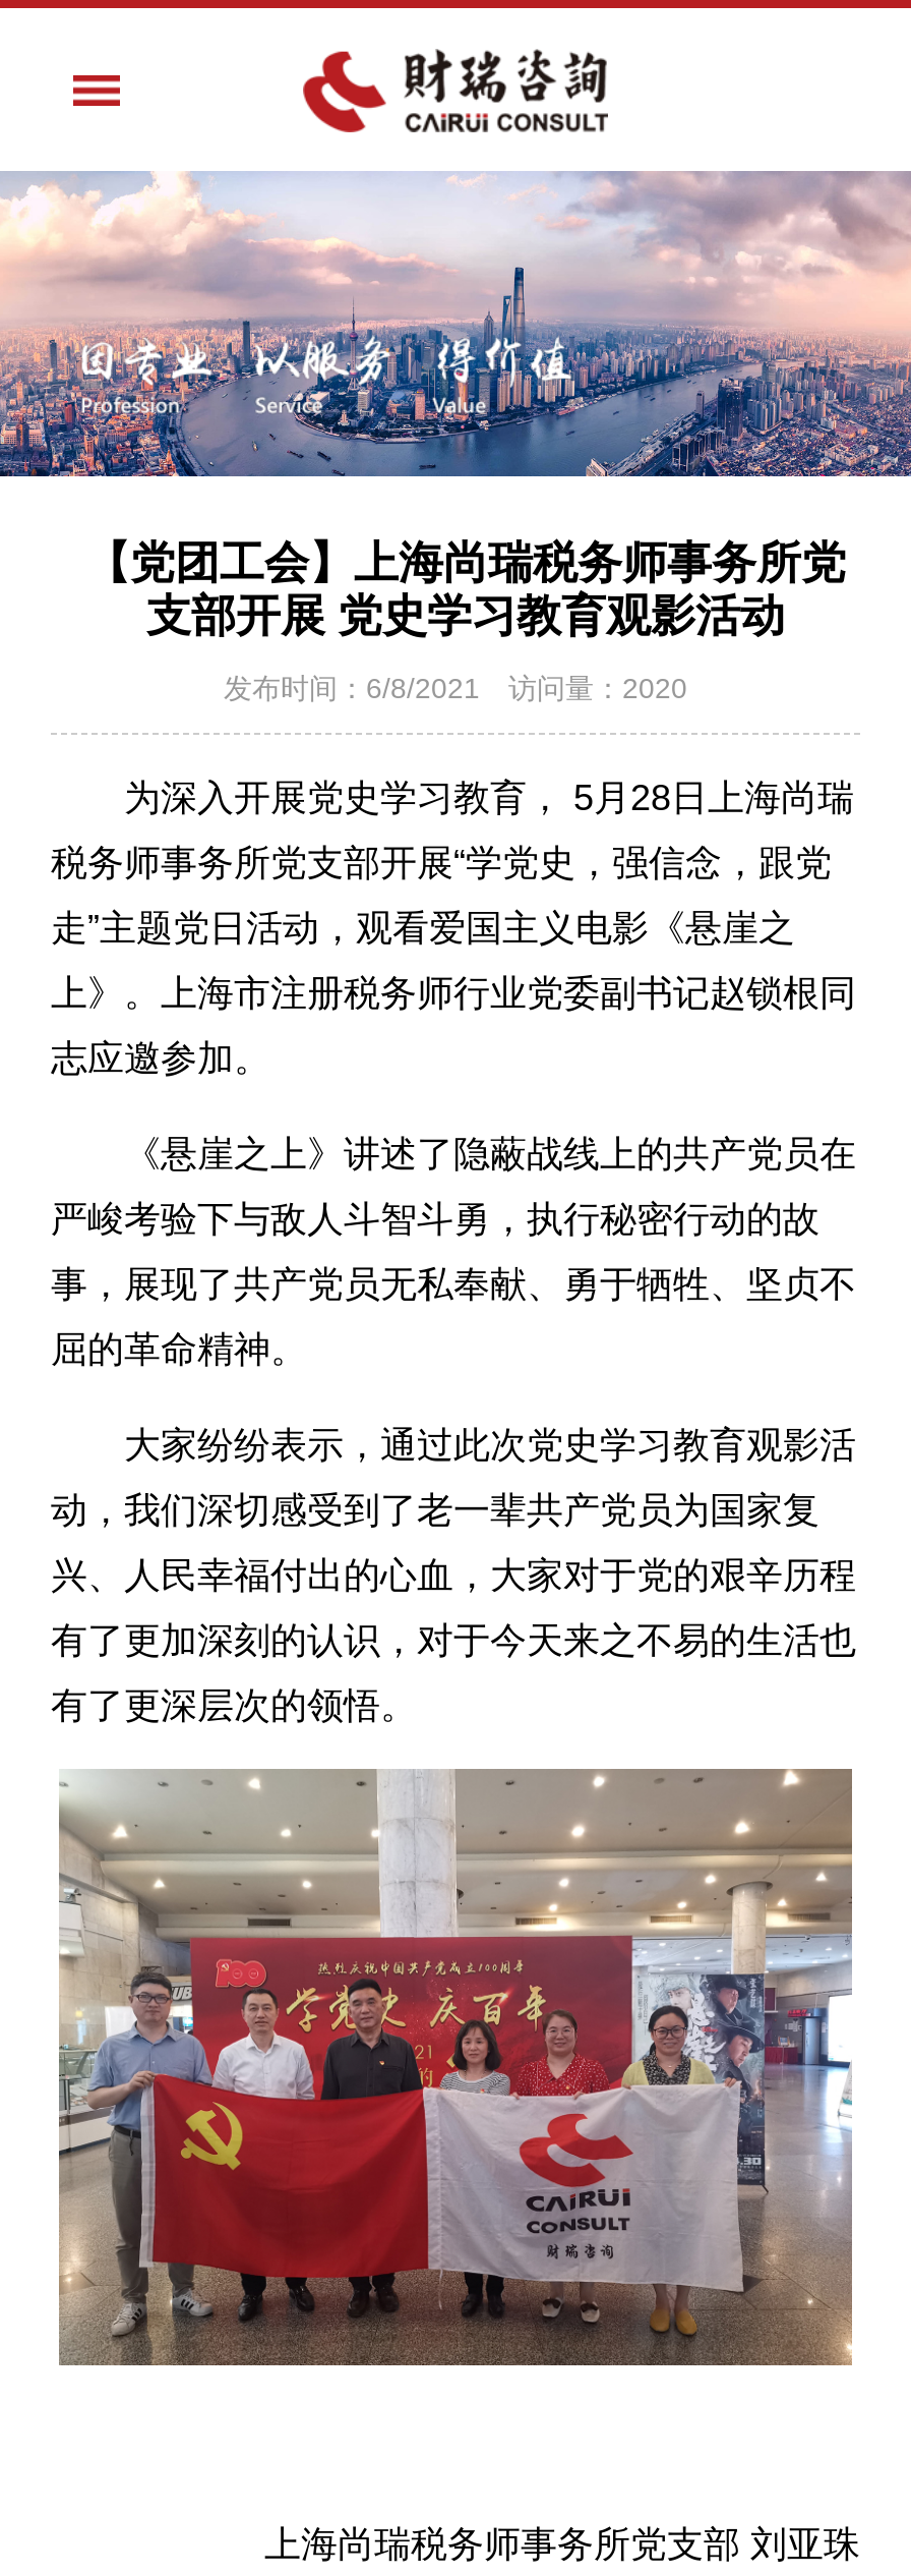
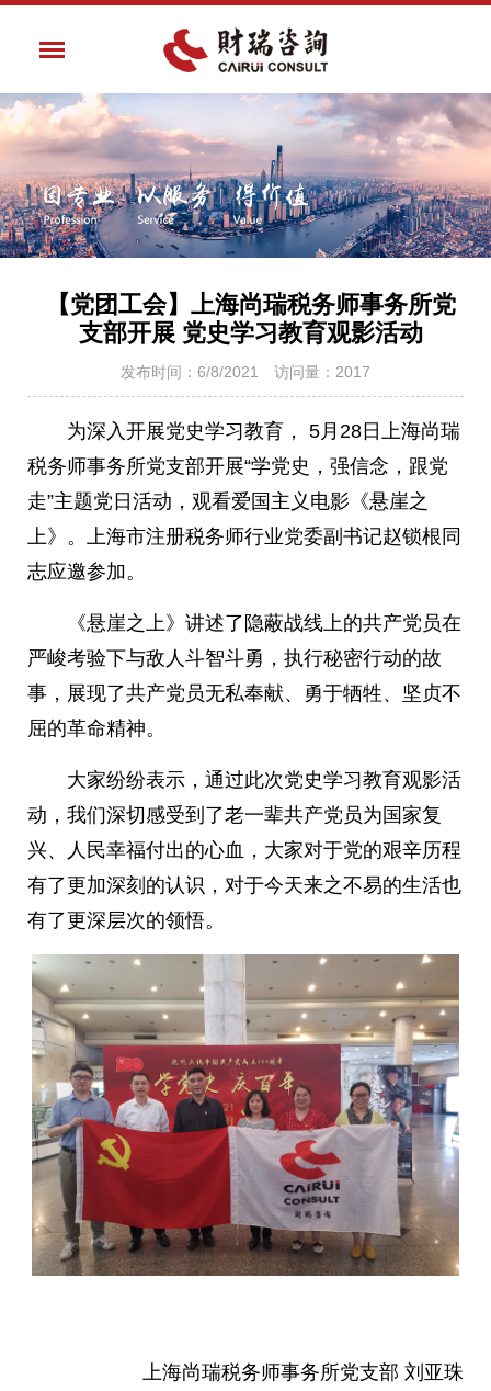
[224,672,687,704] 发布时间：6/8/2021 访问量：2020 -> [121,363,370,381] 发布时间：6/8/2021 访问量：2017

